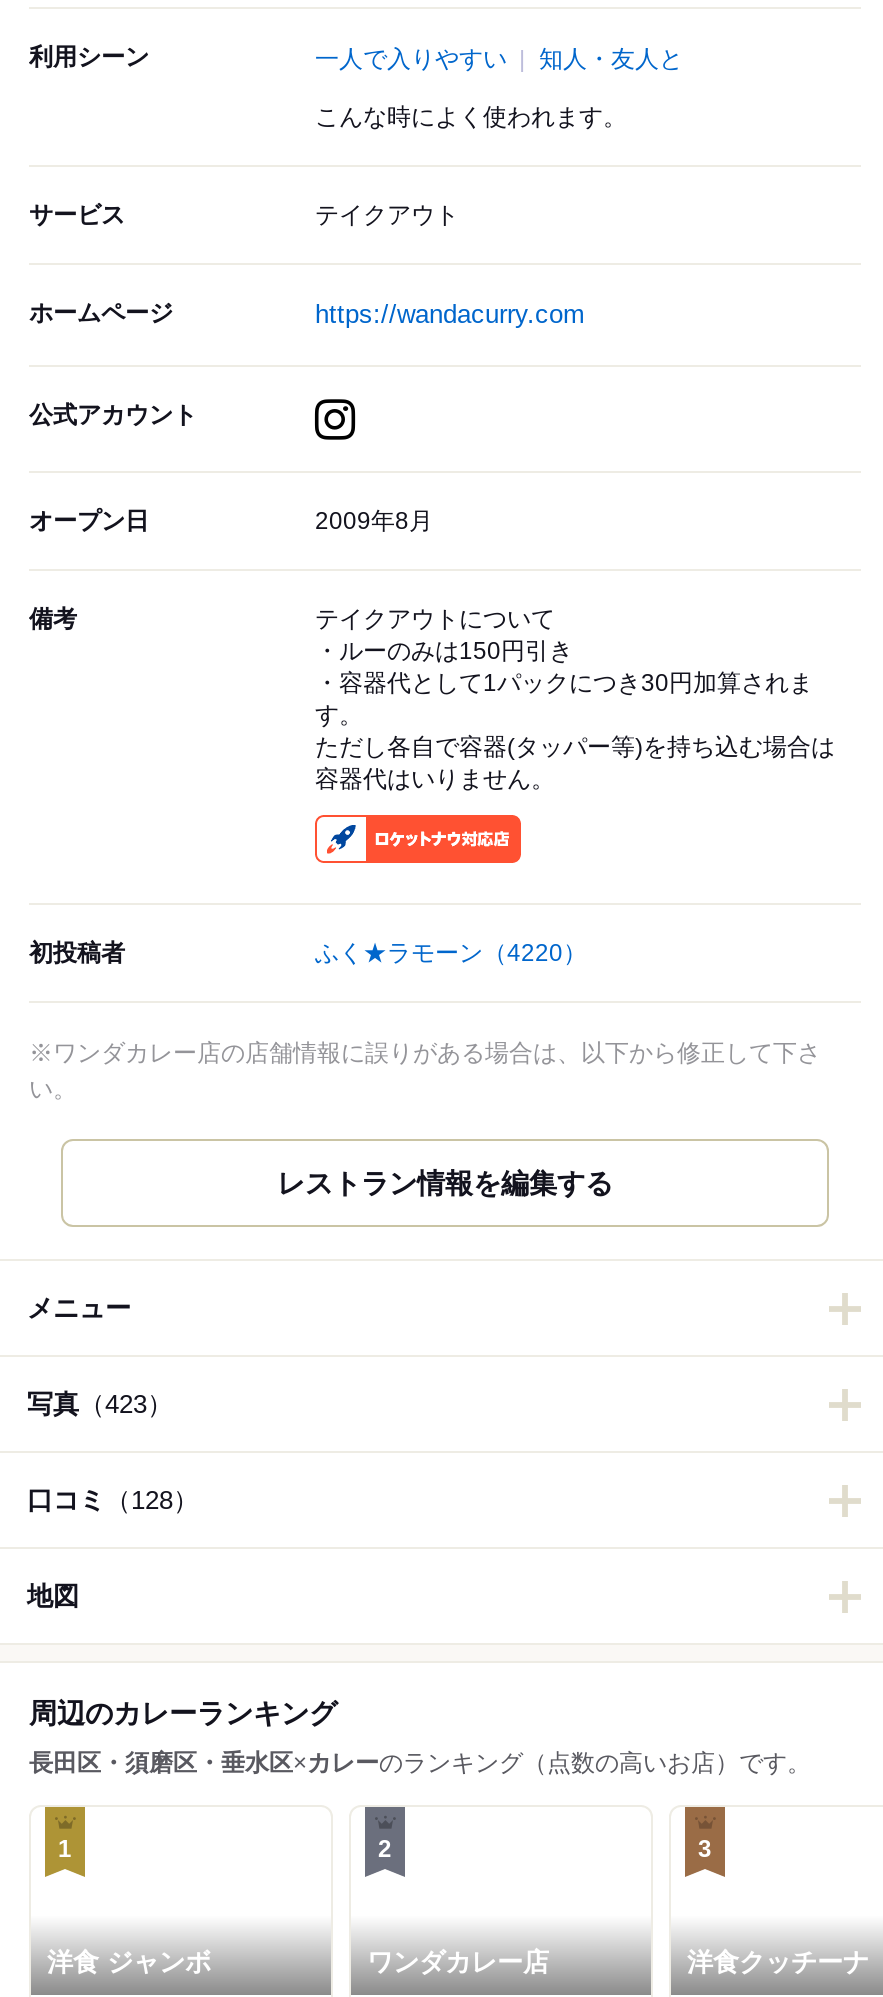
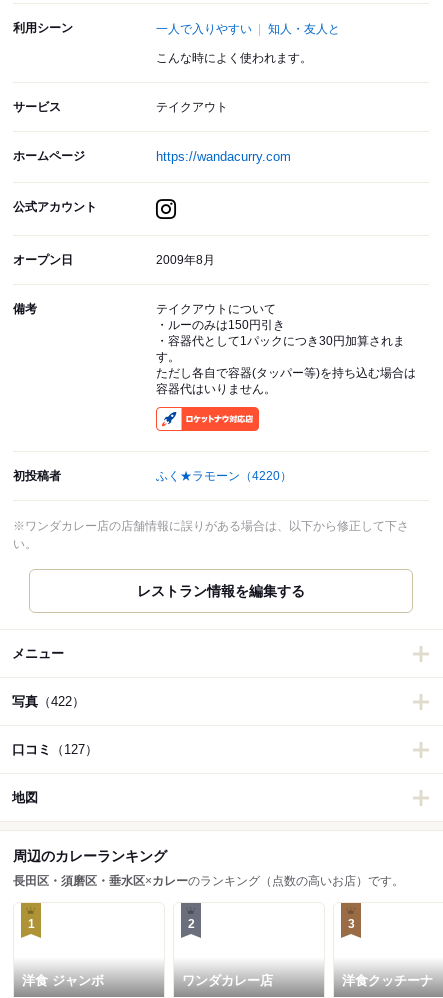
[27,1390,173,1420] 写真（423） -> [12,694,85,709] 写真（422）
[27,1486,199,1516] 口コミ（128） -> [12,742,98,757] 口コミ（127）

